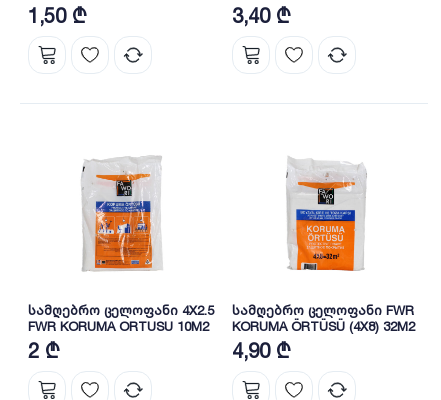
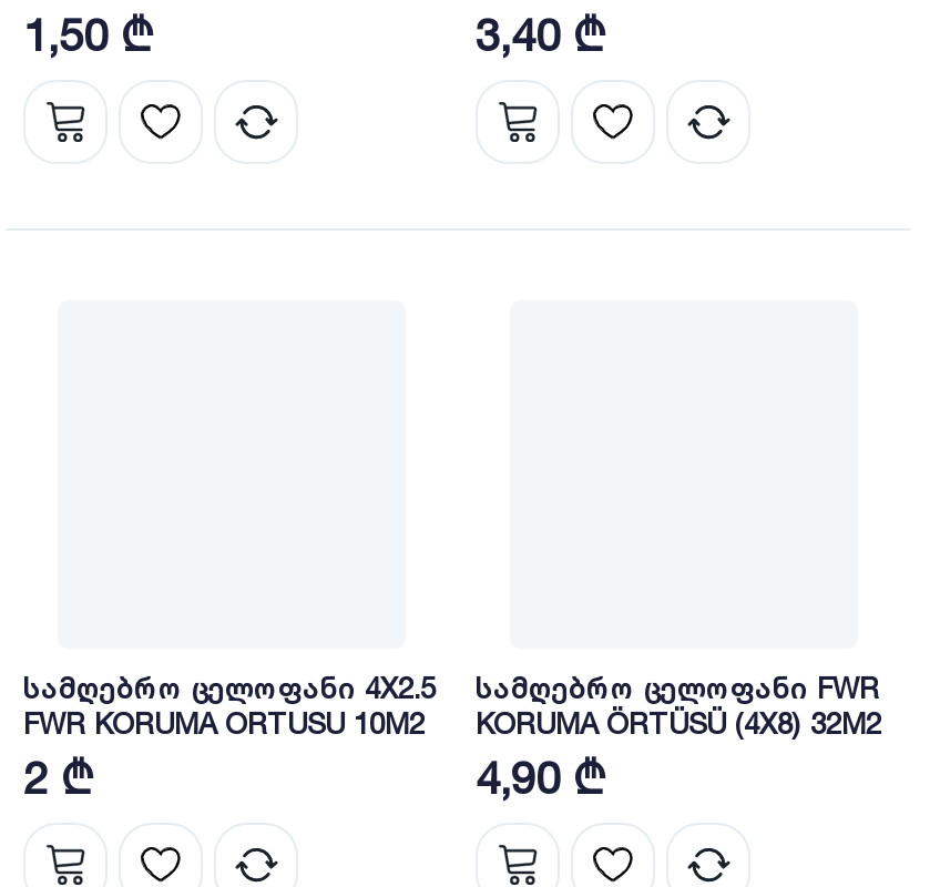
[81,156,161,272] [image] -> none
[286,157,367,272] [image] -> none

